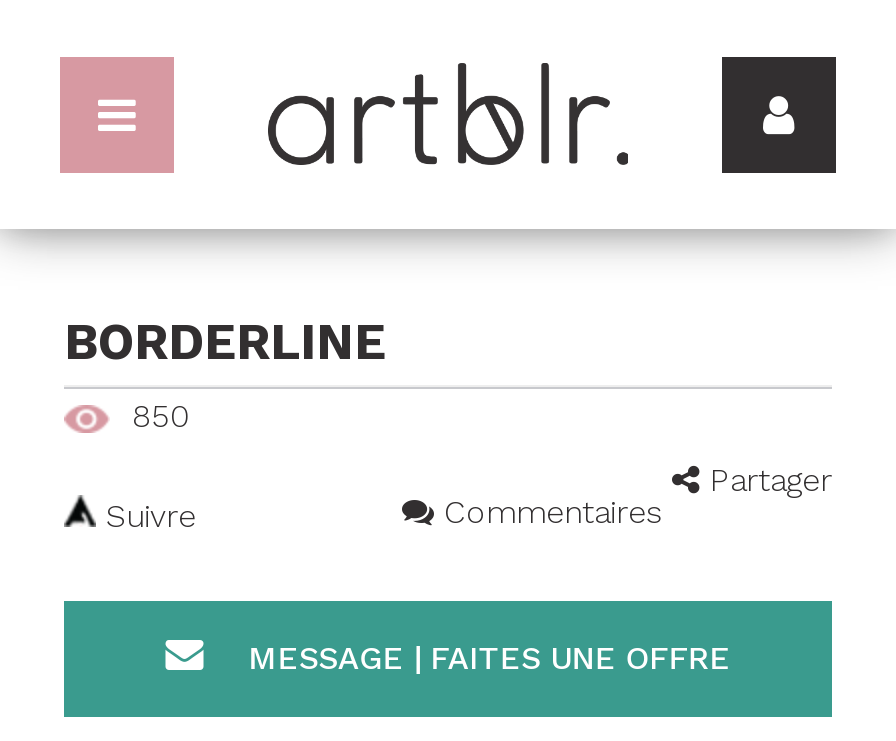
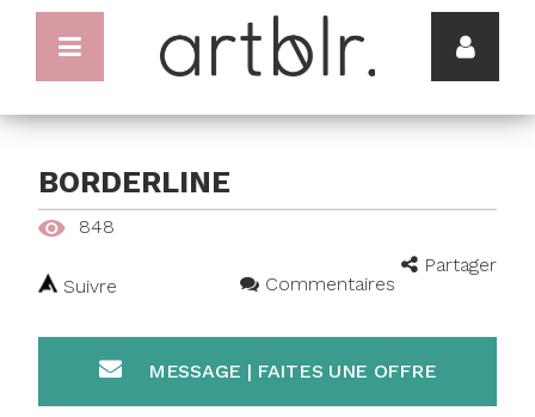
[132,397,190,435] 850 -> [79,215,115,238] 848

